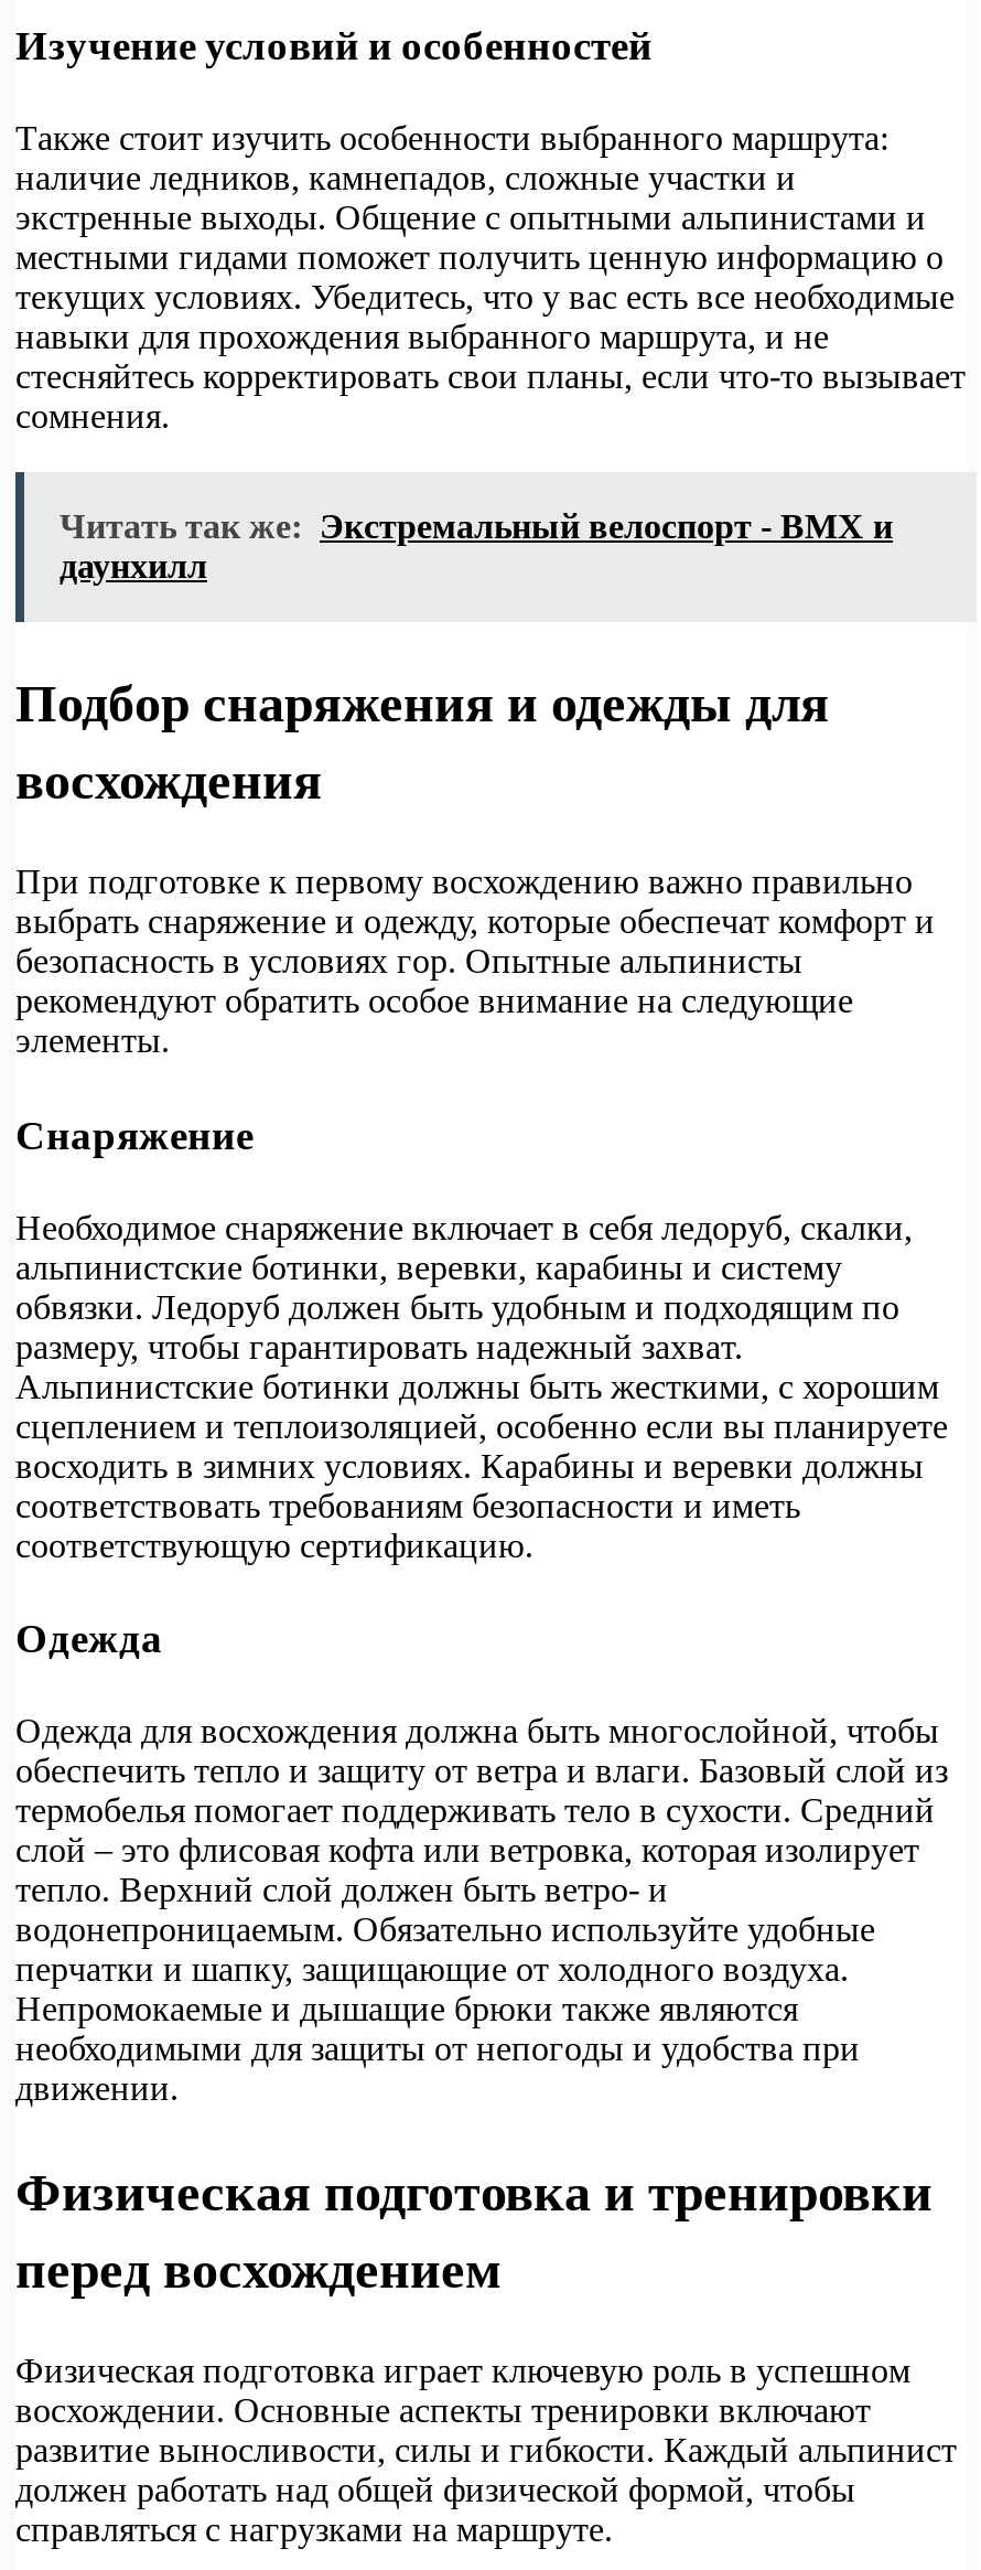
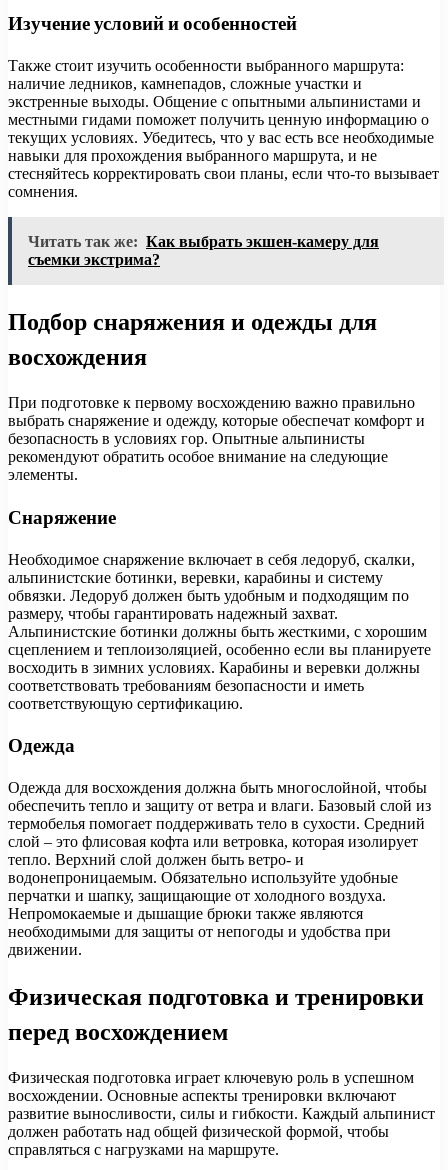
[60,506,893,583] Читать так же: Экстремальный велоспорт - BMX и | даунхилл -> [28,232,379,267] Читать так же: Как выбрать экшен-камеру для | съемки экстрима?

